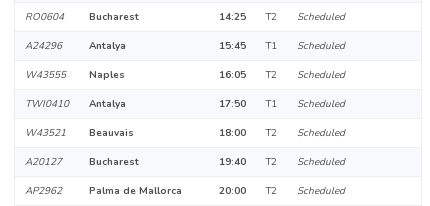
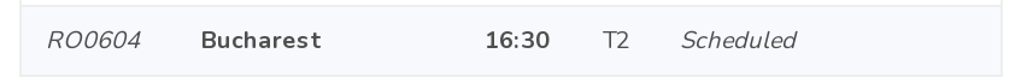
[25,9,345,197] 14:25 | T2 | Scheduled | A24296 | Antalya | 15:45 | T1 | Scheduled | W43555 | Naples | 16:05 | T2 | Scheduled | TWI0410 | Antalya | 17:50 | T1 | Scheduled | W43521 | Beauvais | 18:00 | T2 | Scheduled | A20127 | Bucharest | 19:40 | T2 | Scheduled | AP2962 | Palma de Mallorca | 20:00 -> [485,23,550,57] 16:30

